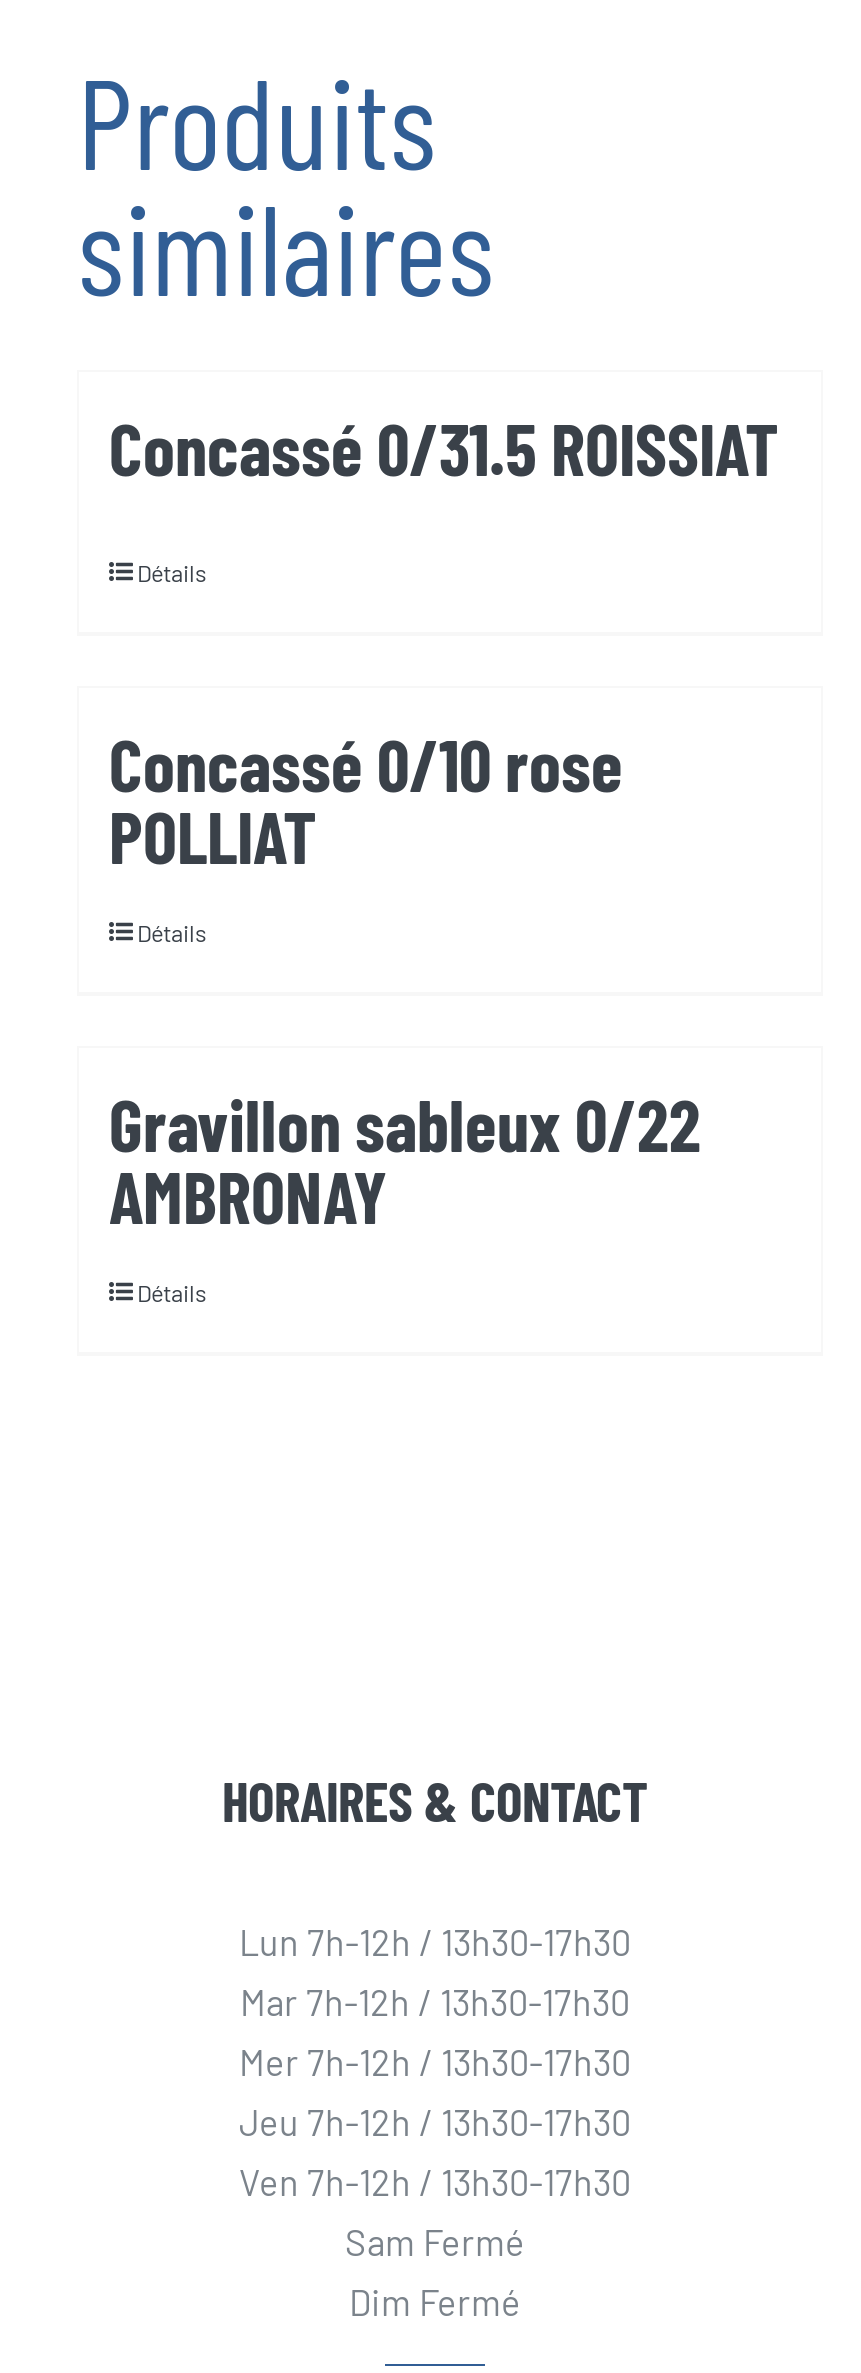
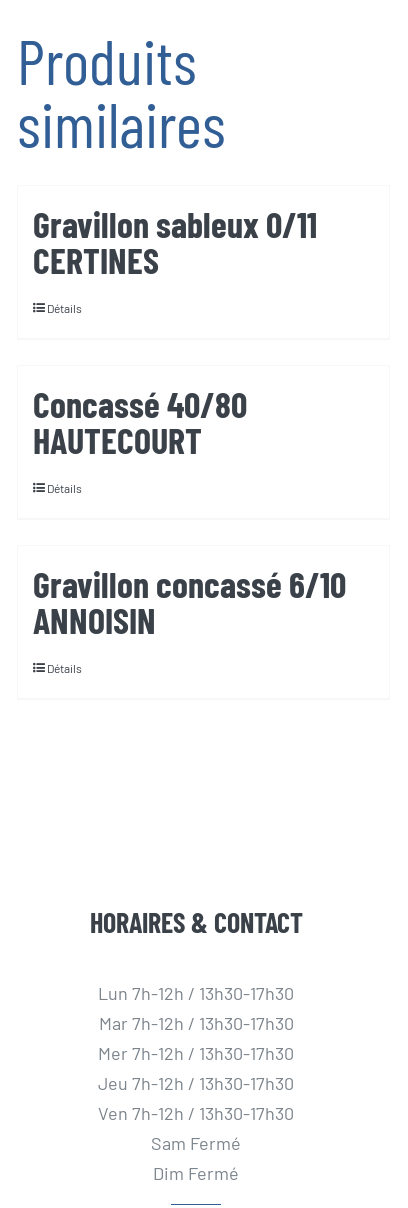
[109,403,779,489] Concassé 0/31.5 ROISSIAT -> [33,202,317,281] Gravillon sableux 0/11 | CERTINES
[109,719,623,877] Concassé 0/10 rose | POLLIAT -> [33,382,247,461] Concassé 40/80 | HAUTECOURT
[109,1079,701,1237] Gravillon sableux 0/22 | AMBRONAY -> [33,562,346,641] Gravillon concassé 6/10 | ANNOISIN

